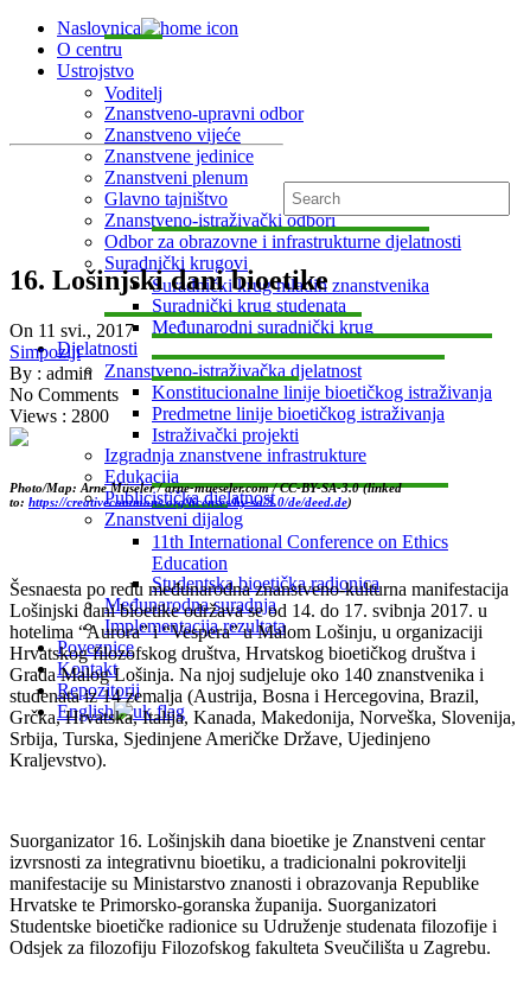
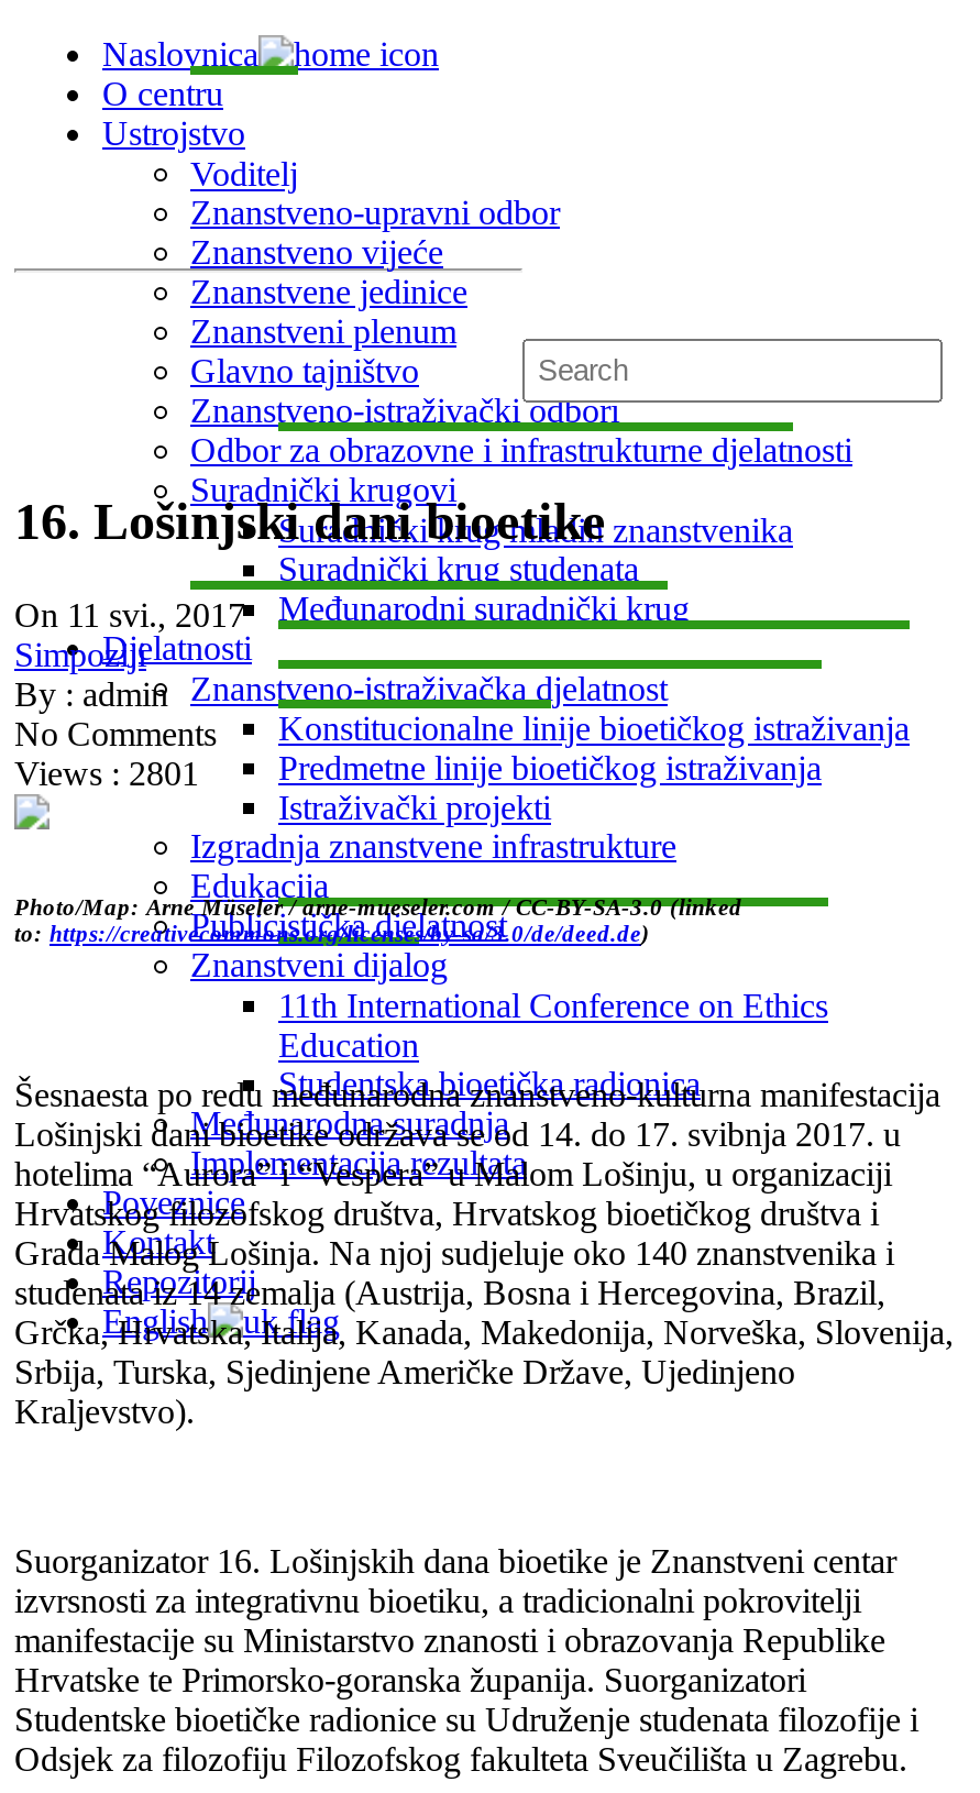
[9,406,109,426] Views : 2800 -> [14,755,199,792] Views : 2801

